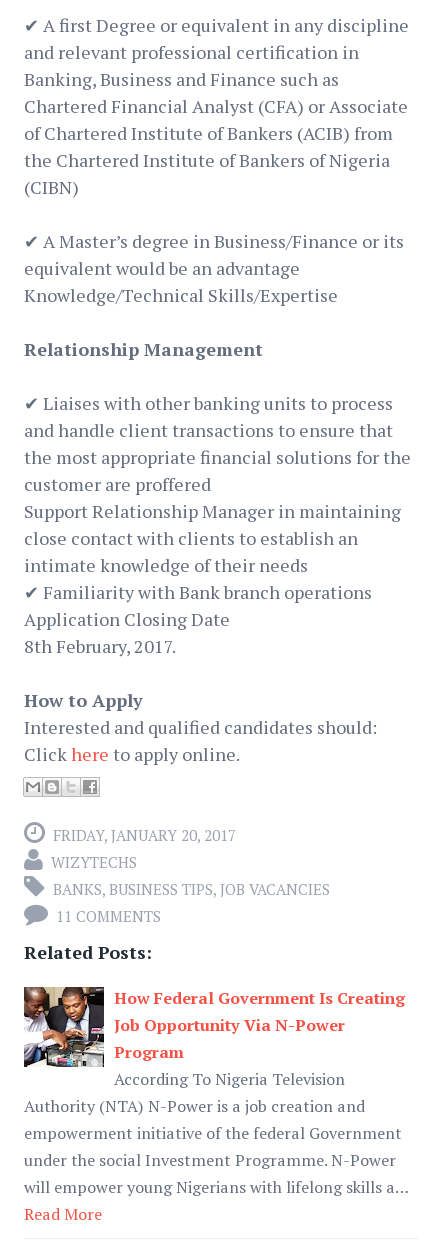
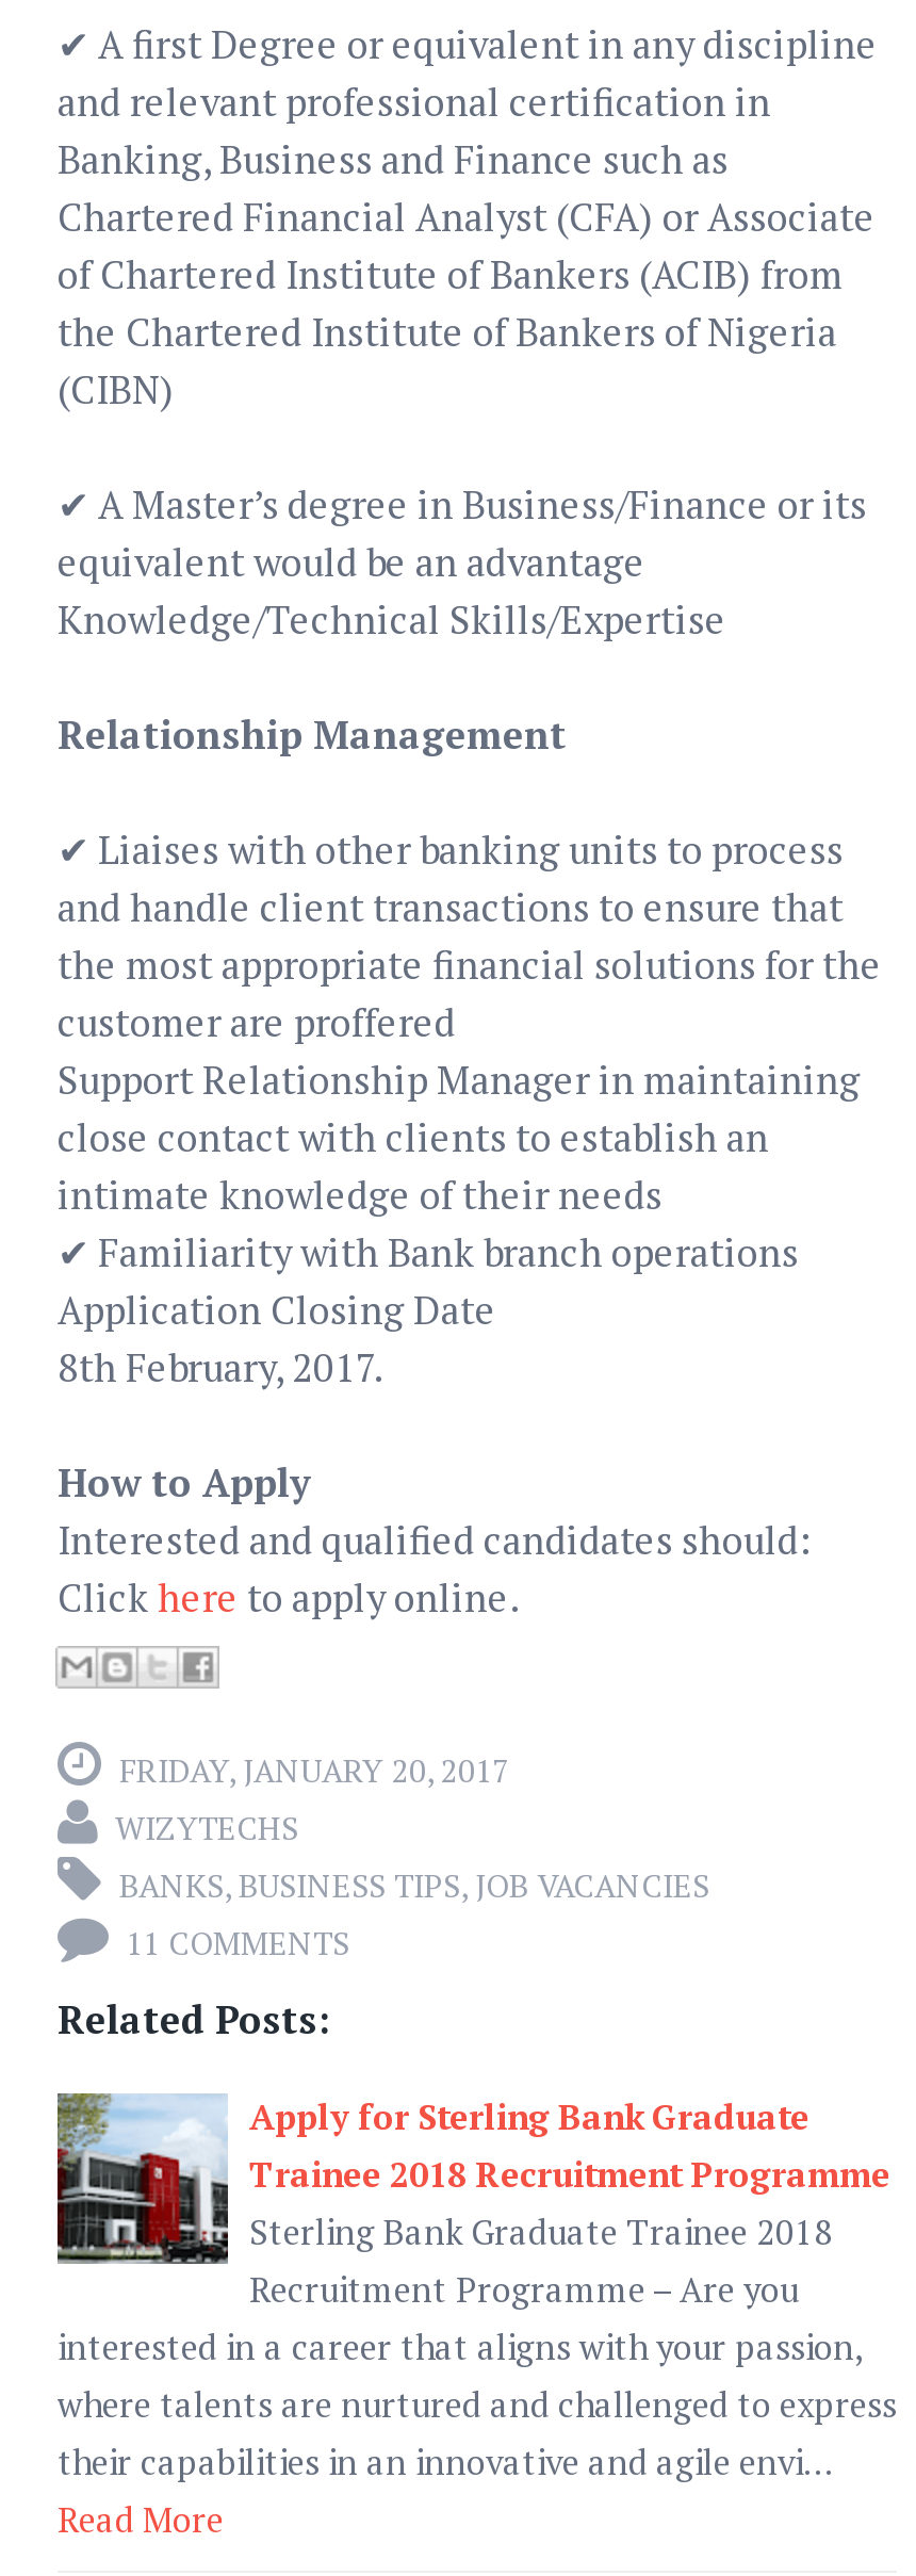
[23,986,408,1197] [image] | How Federal Government Is Creating | Job Opportunity Via N-Power | Program | According To Nigeria Television | Authority (NTA) N-Power is a job creation and | empowerment initiative of the federal Government | under the social Investment Programme. N-Power | will empower young Nigerians with lifelong skills a… -> [55,2091,897,2484] [image] | Apply for Sterling Bank Graduate | Trainee 2018 Recruitment Programme | Sterling Bank Graduate Trainee 2018 | Recruitment Programme – Are you | interested in a career that aligns with your passion, | where talents are nurtured and challenged to express | their capabilities in an innovative and agile envi…

